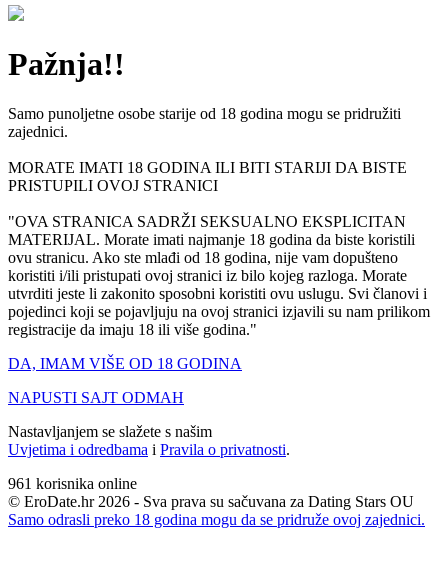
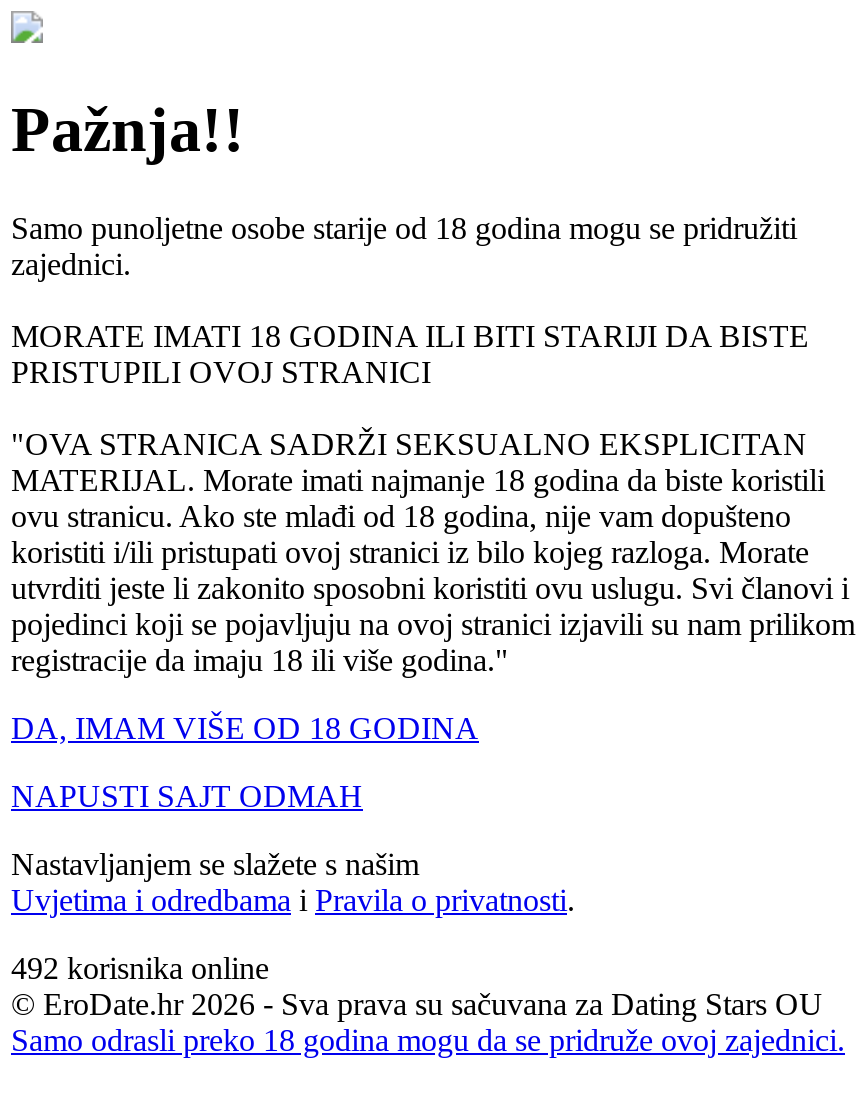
[8,475,137,492] 961 korisnika online -> [11,951,269,985] 492 korisnika online

